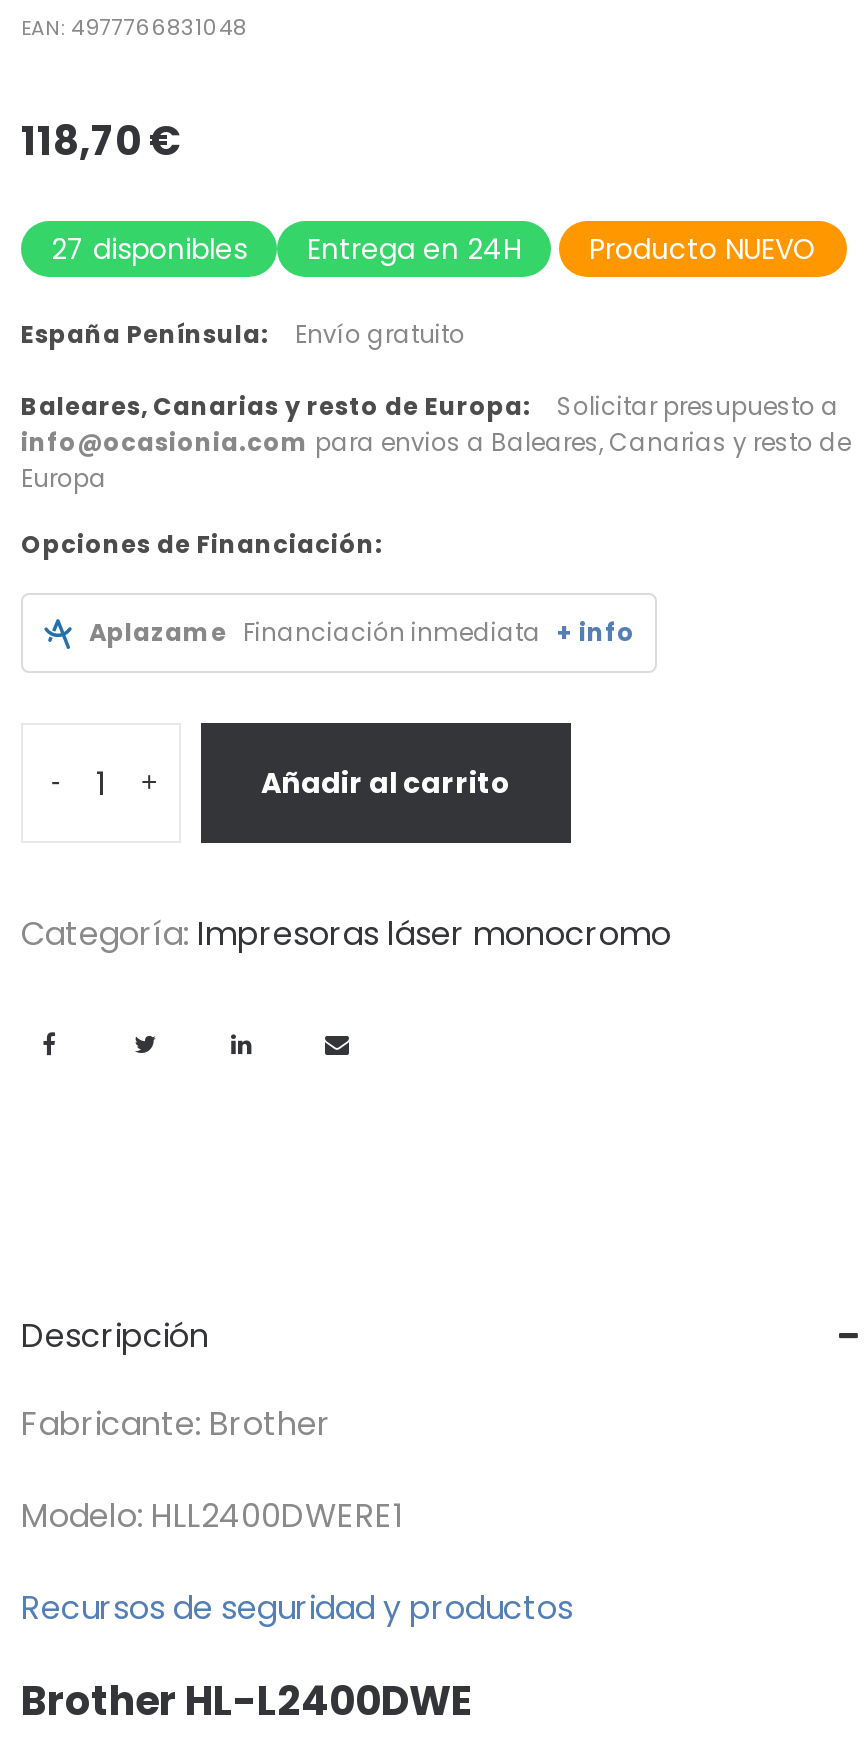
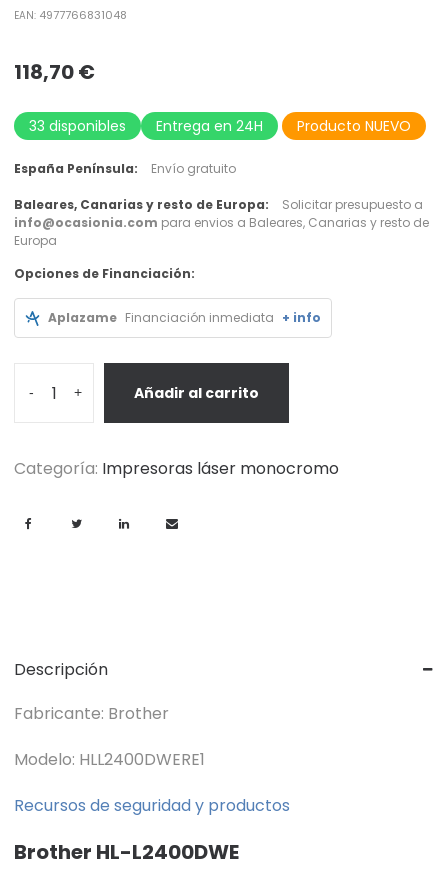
[51,229,817,269] 27 disponibles Entrega en 24H Producto NUEVO -> [29,116,411,136] 33 disponibles Entrega en 24H Producto NUEVO

